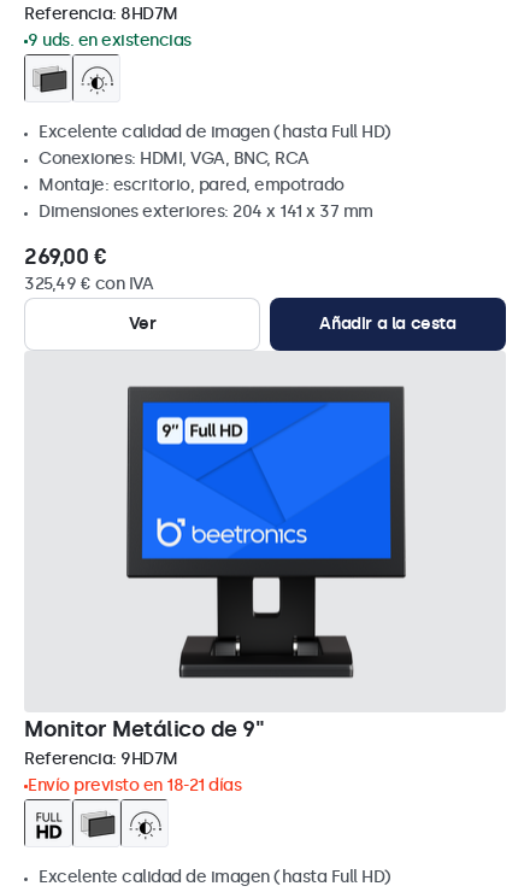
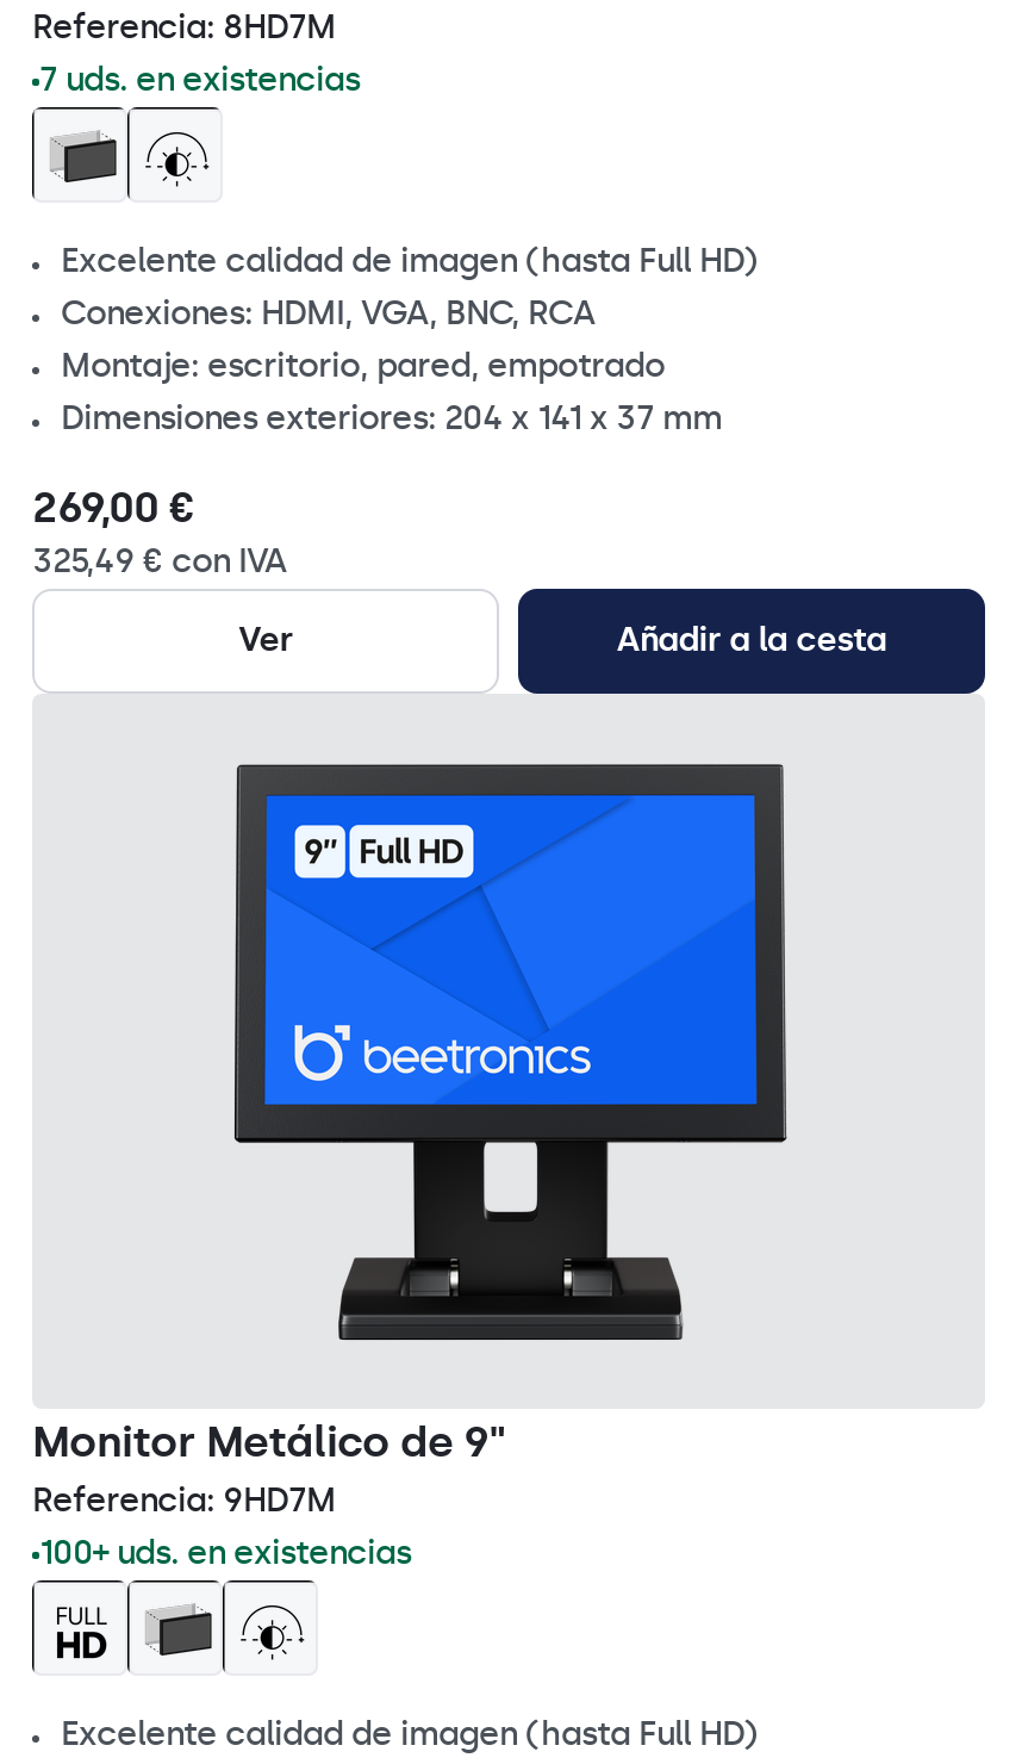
[28,30,191,51] 9 uds. en existencias -> [39,60,360,100] 7 uds. en existencias
[28,775,241,796] Envío previsto en 18-21 días -> [39,1533,411,1573] 100+ uds. en existencias

